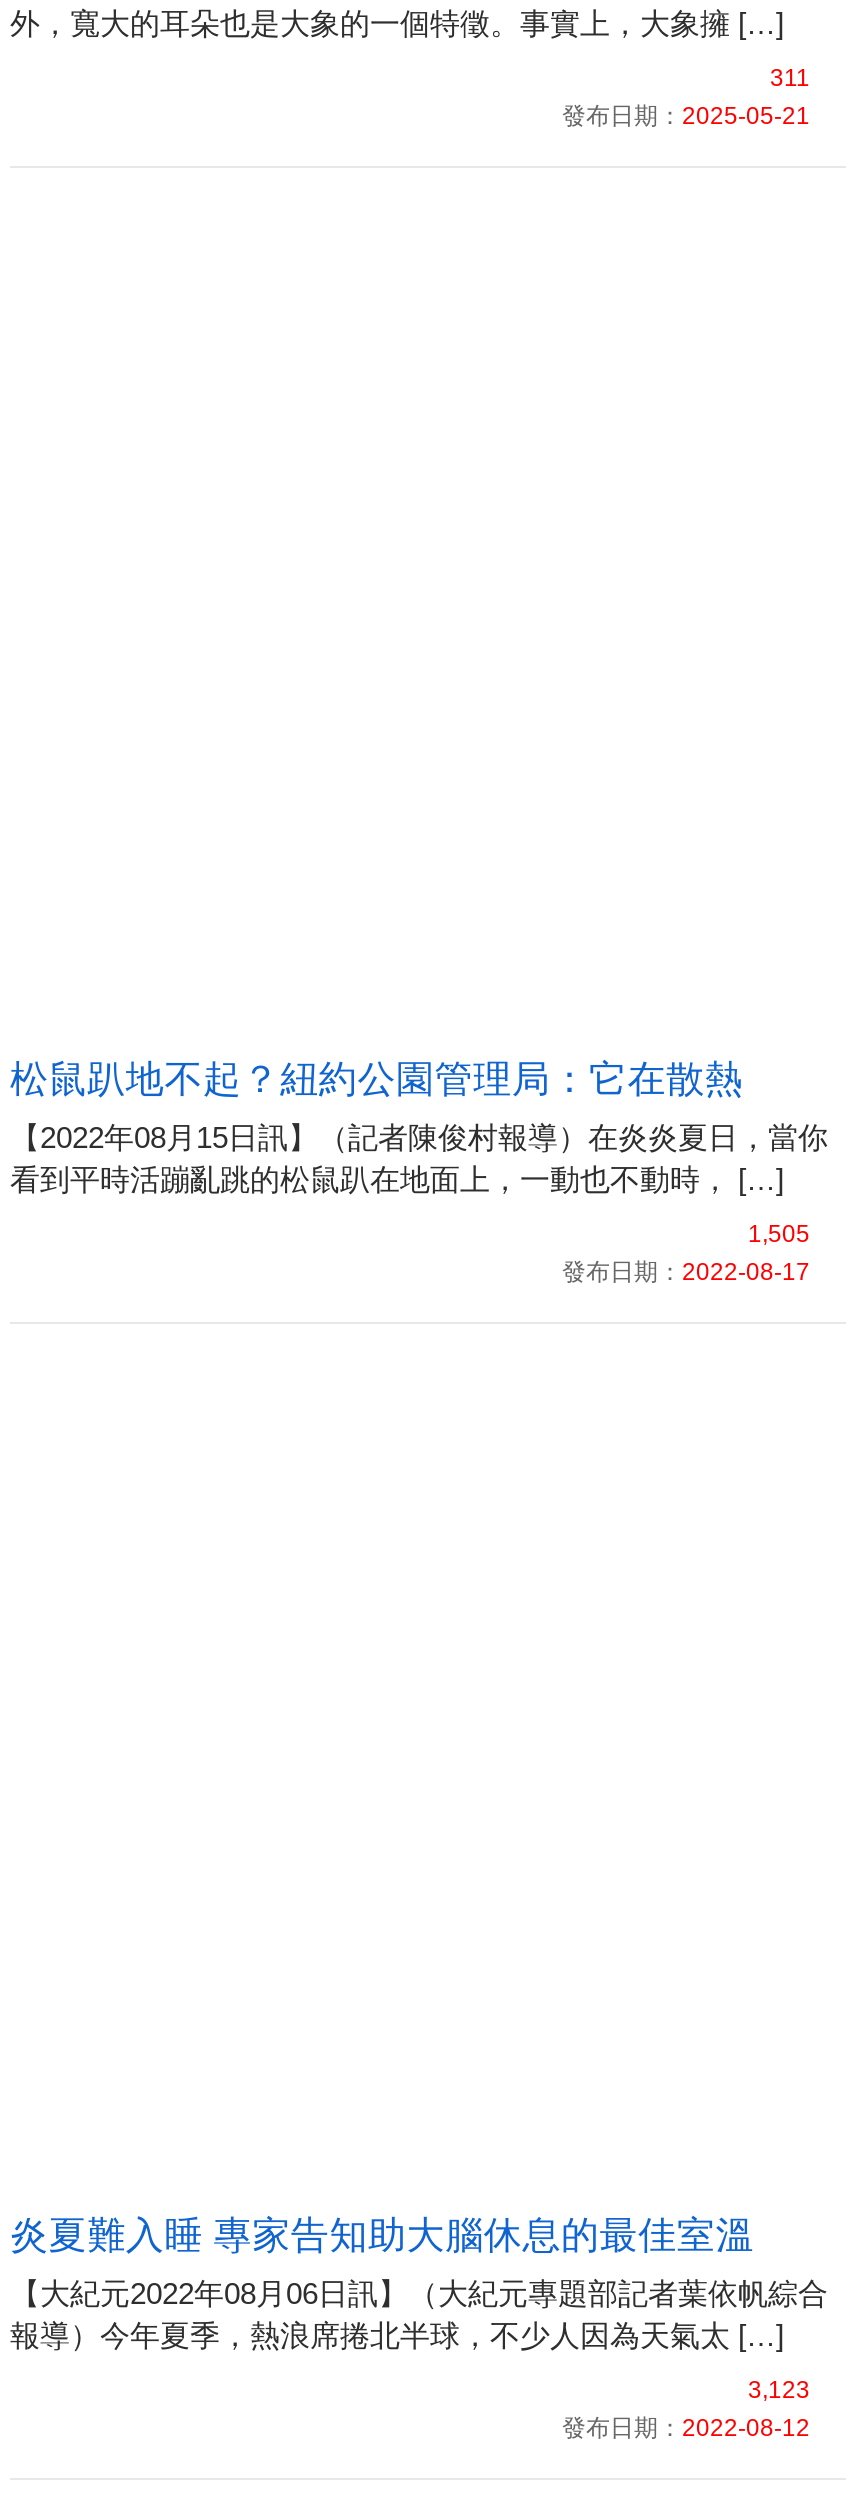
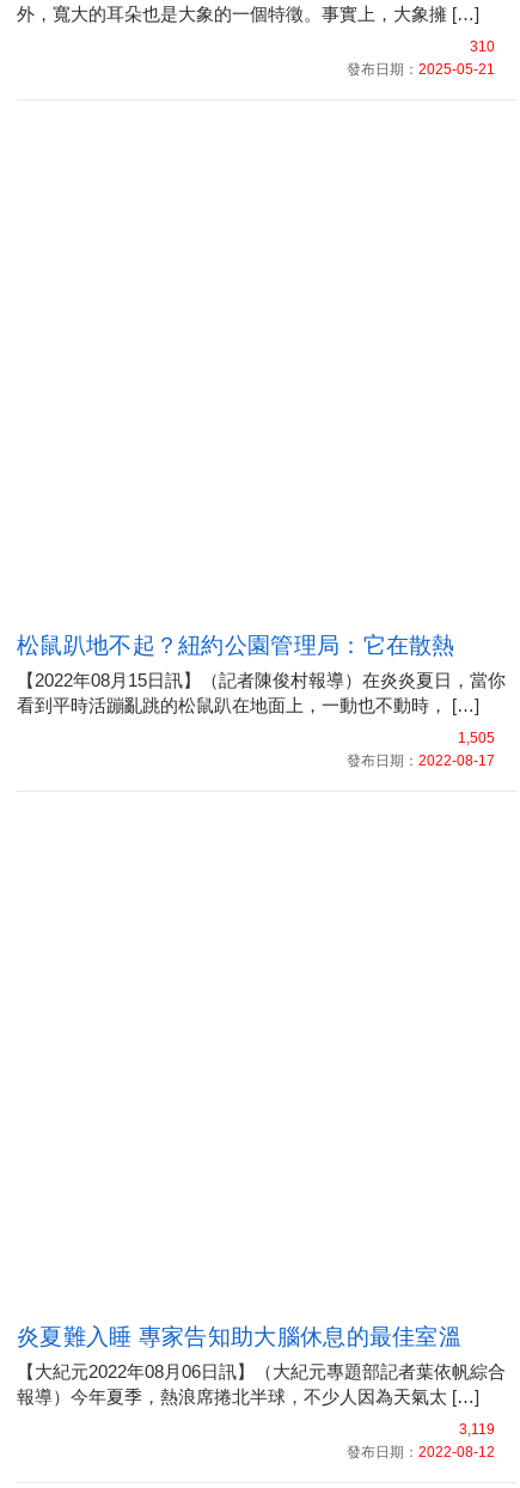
[770,64,810,92] 311 -> [470,38,495,55] 310
[748,2376,810,2404] 3,123 -> [459,1421,495,1438] 3,119

